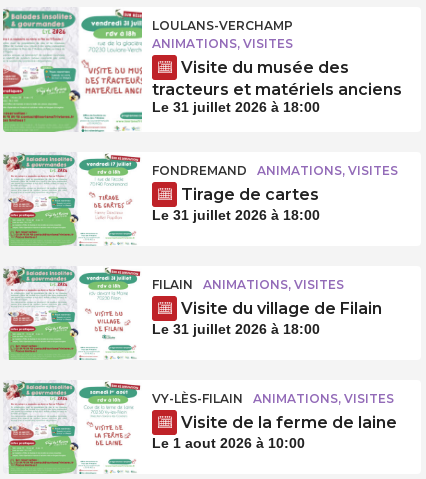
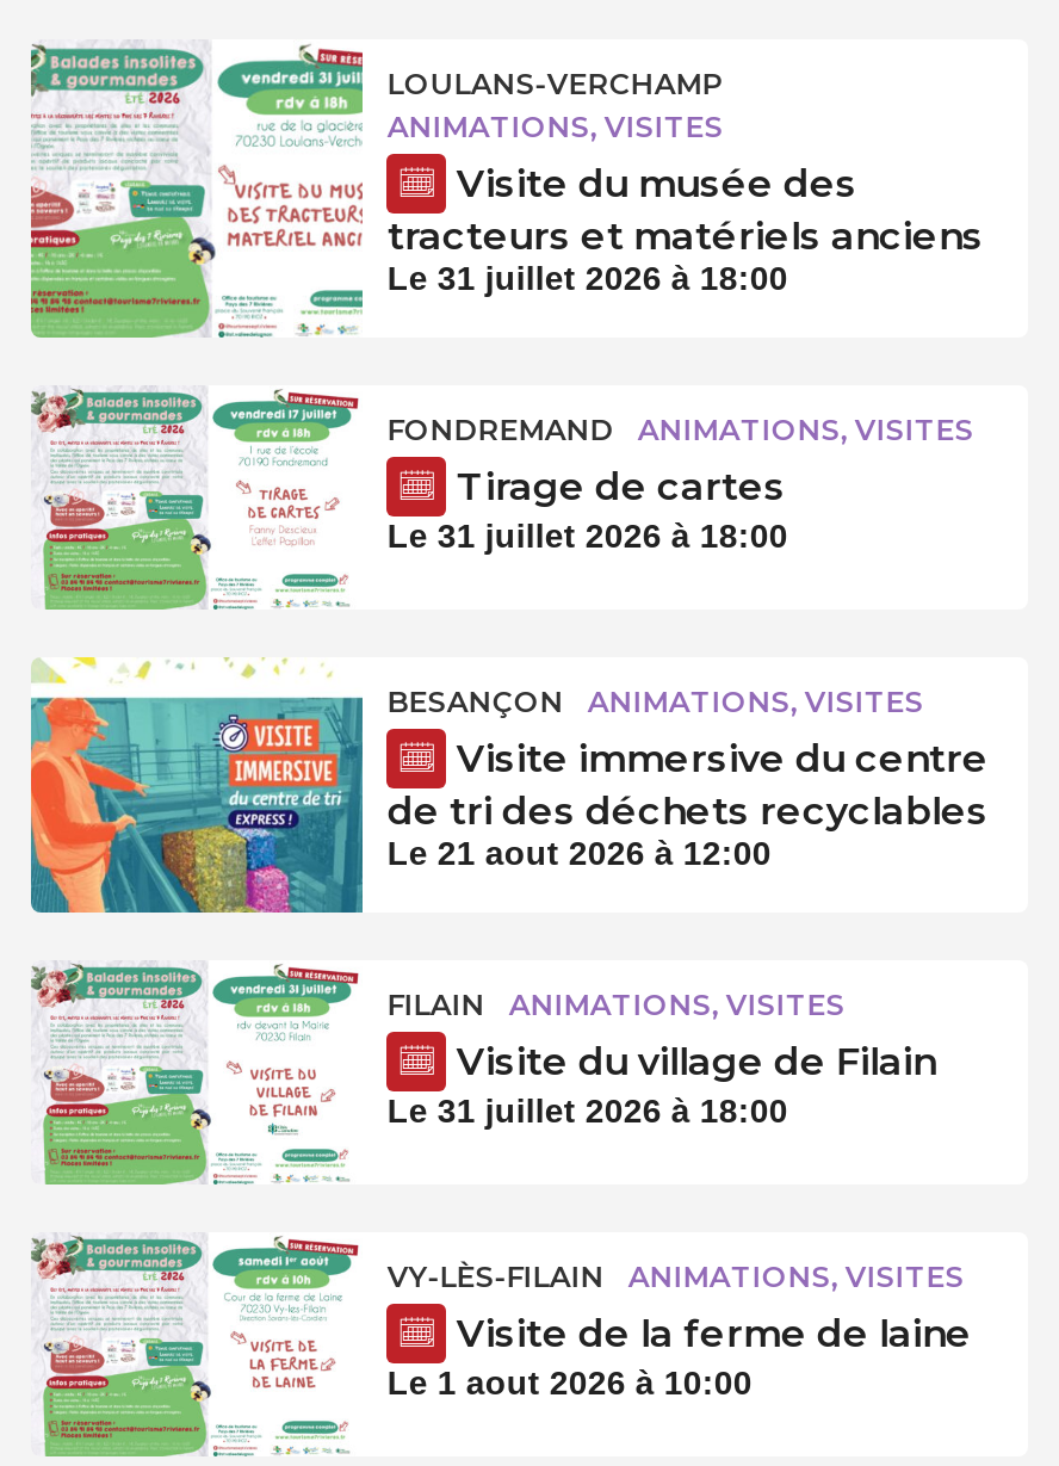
none -> [29,655,988,915] [image] | BESANÇON | ANIMATIONS, VISITES | Visite immersive du centre | de tri des déchets recyclables | Le 21 aout 2026 à 12:00

